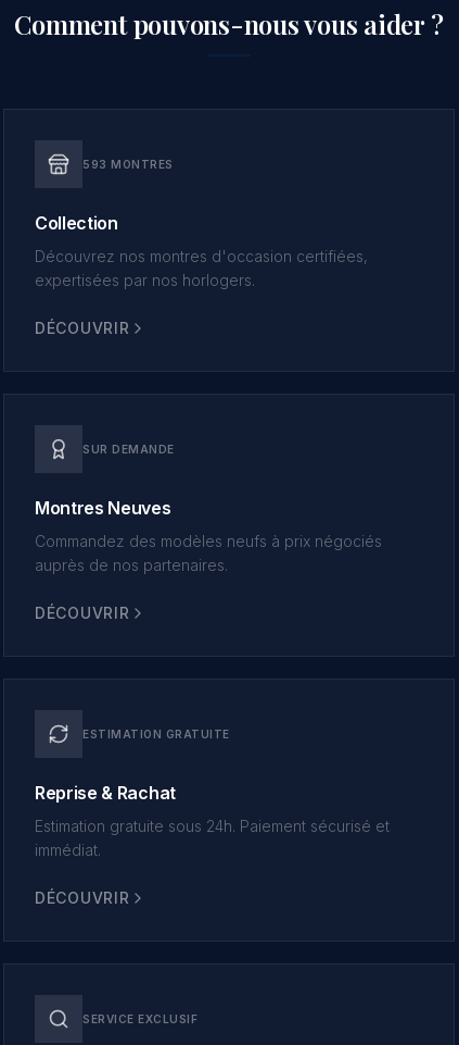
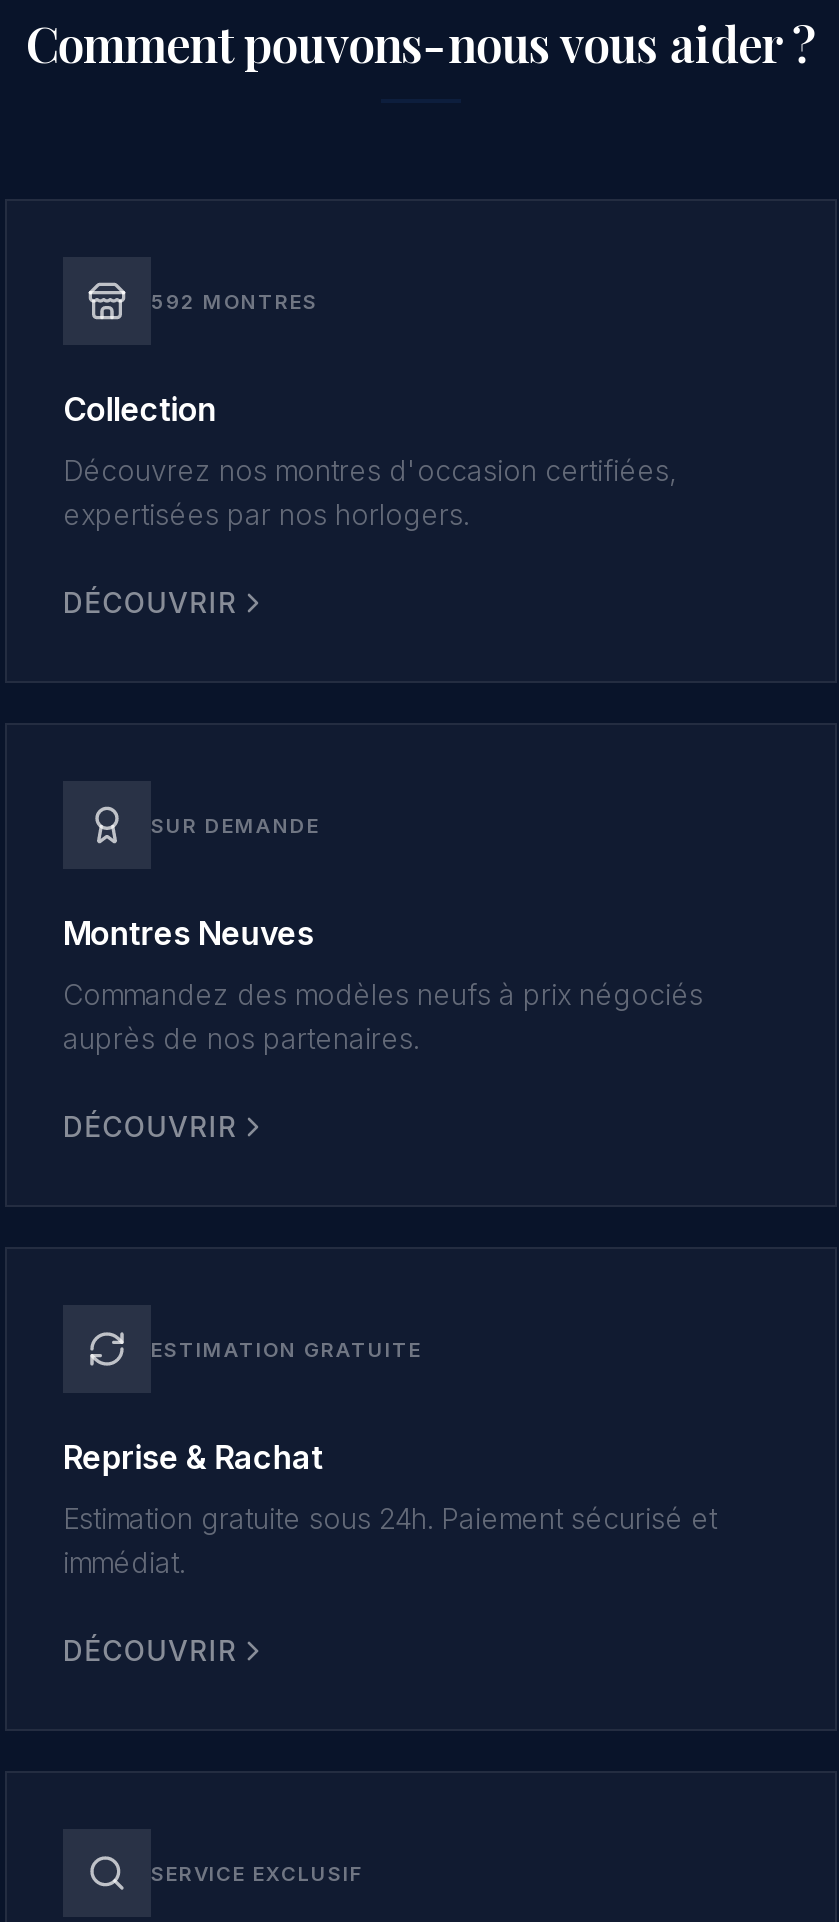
[82,157,173,170] 593 MONTRES -> [151,288,318,312] 592 MONTRES

